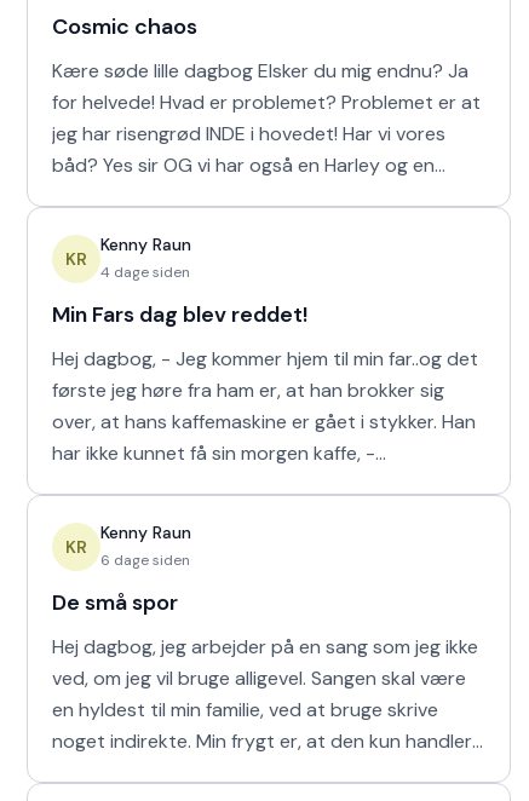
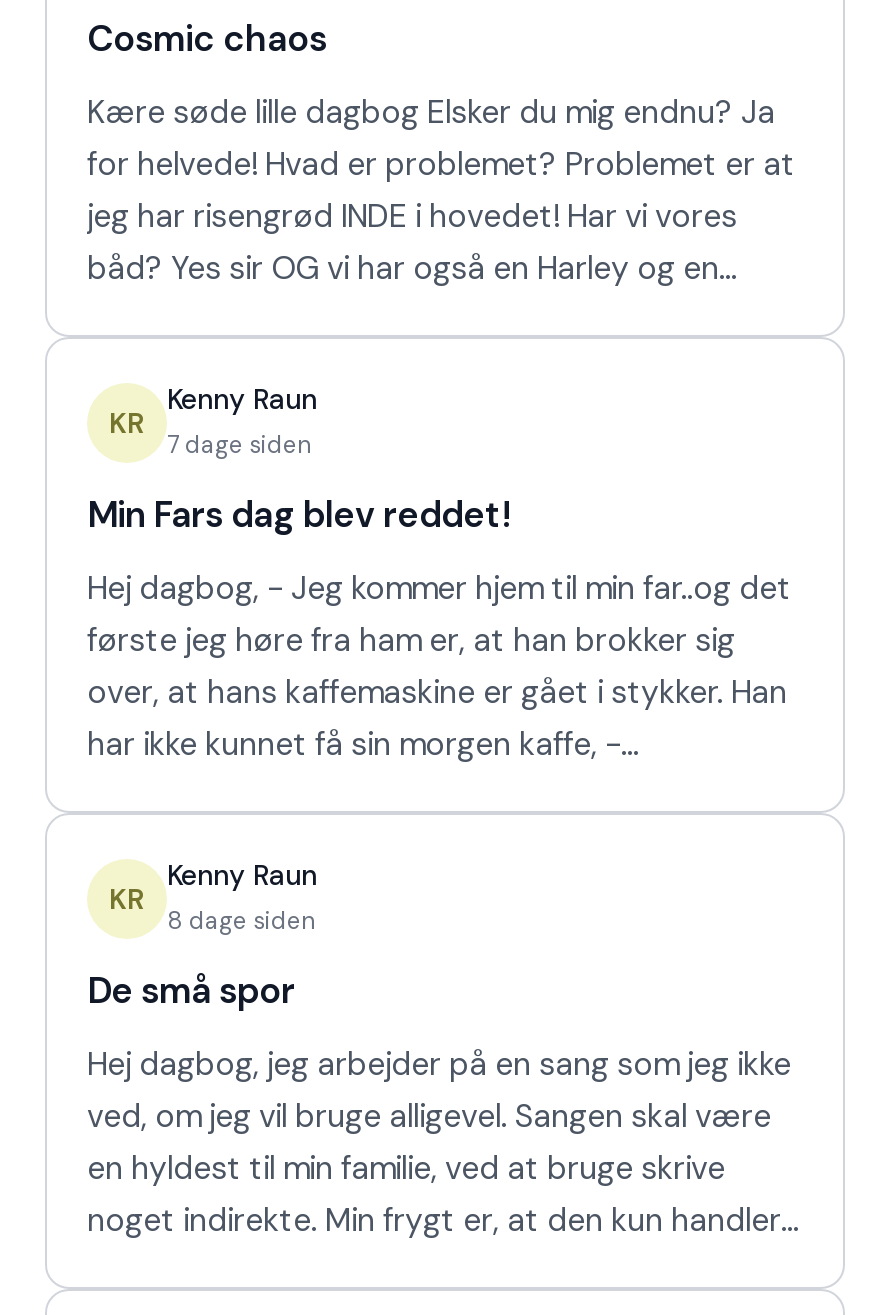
[100,263,190,282] 4 dage siden -> [167,429,311,461] 7 dage siden
[100,551,190,570] 6 dage siden -> [167,905,315,937] 8 dage siden

